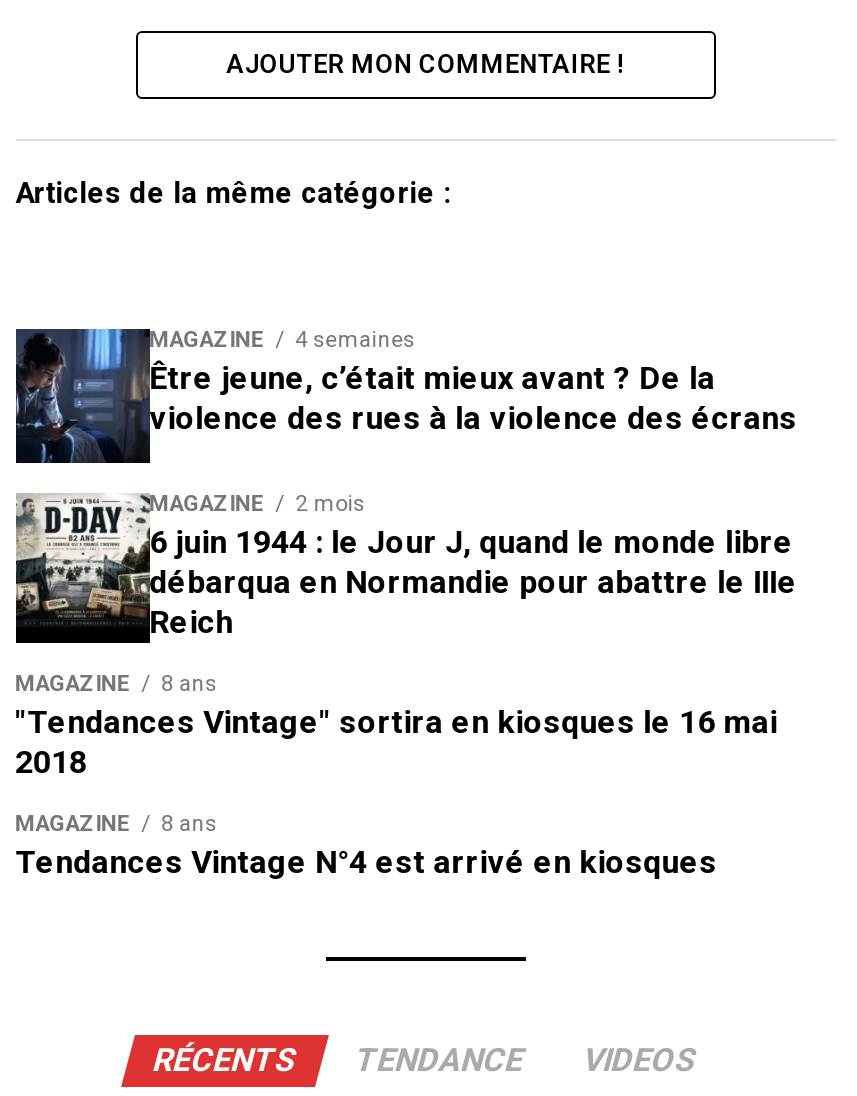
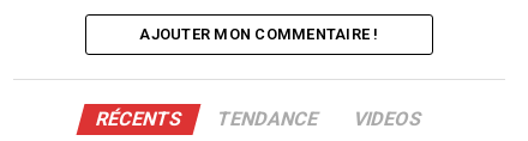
[15,176,451,210] Articles de la même catégorie : -> none
[14,326,797,880] [image] | MAGAZINE | 4 semaines | Être jeune, c’était mieux avant ? De la | violence des rues à la violence des écrans | MAGAZINE | 2 mois | 6 juin 1944 : le Jour J, quand le monde libre | débarqua en Normandie pour abattre le IIIe | Reich | MAGAZINE | 8 ans | "Tendances Vintage" sortira en kiosques le 16 mai | 2018 | MAGAZINE | 8 ans | Tendances Vintage N°4 est arrivé en kiosques -> none
[14,491,120,645] [image] -> none

